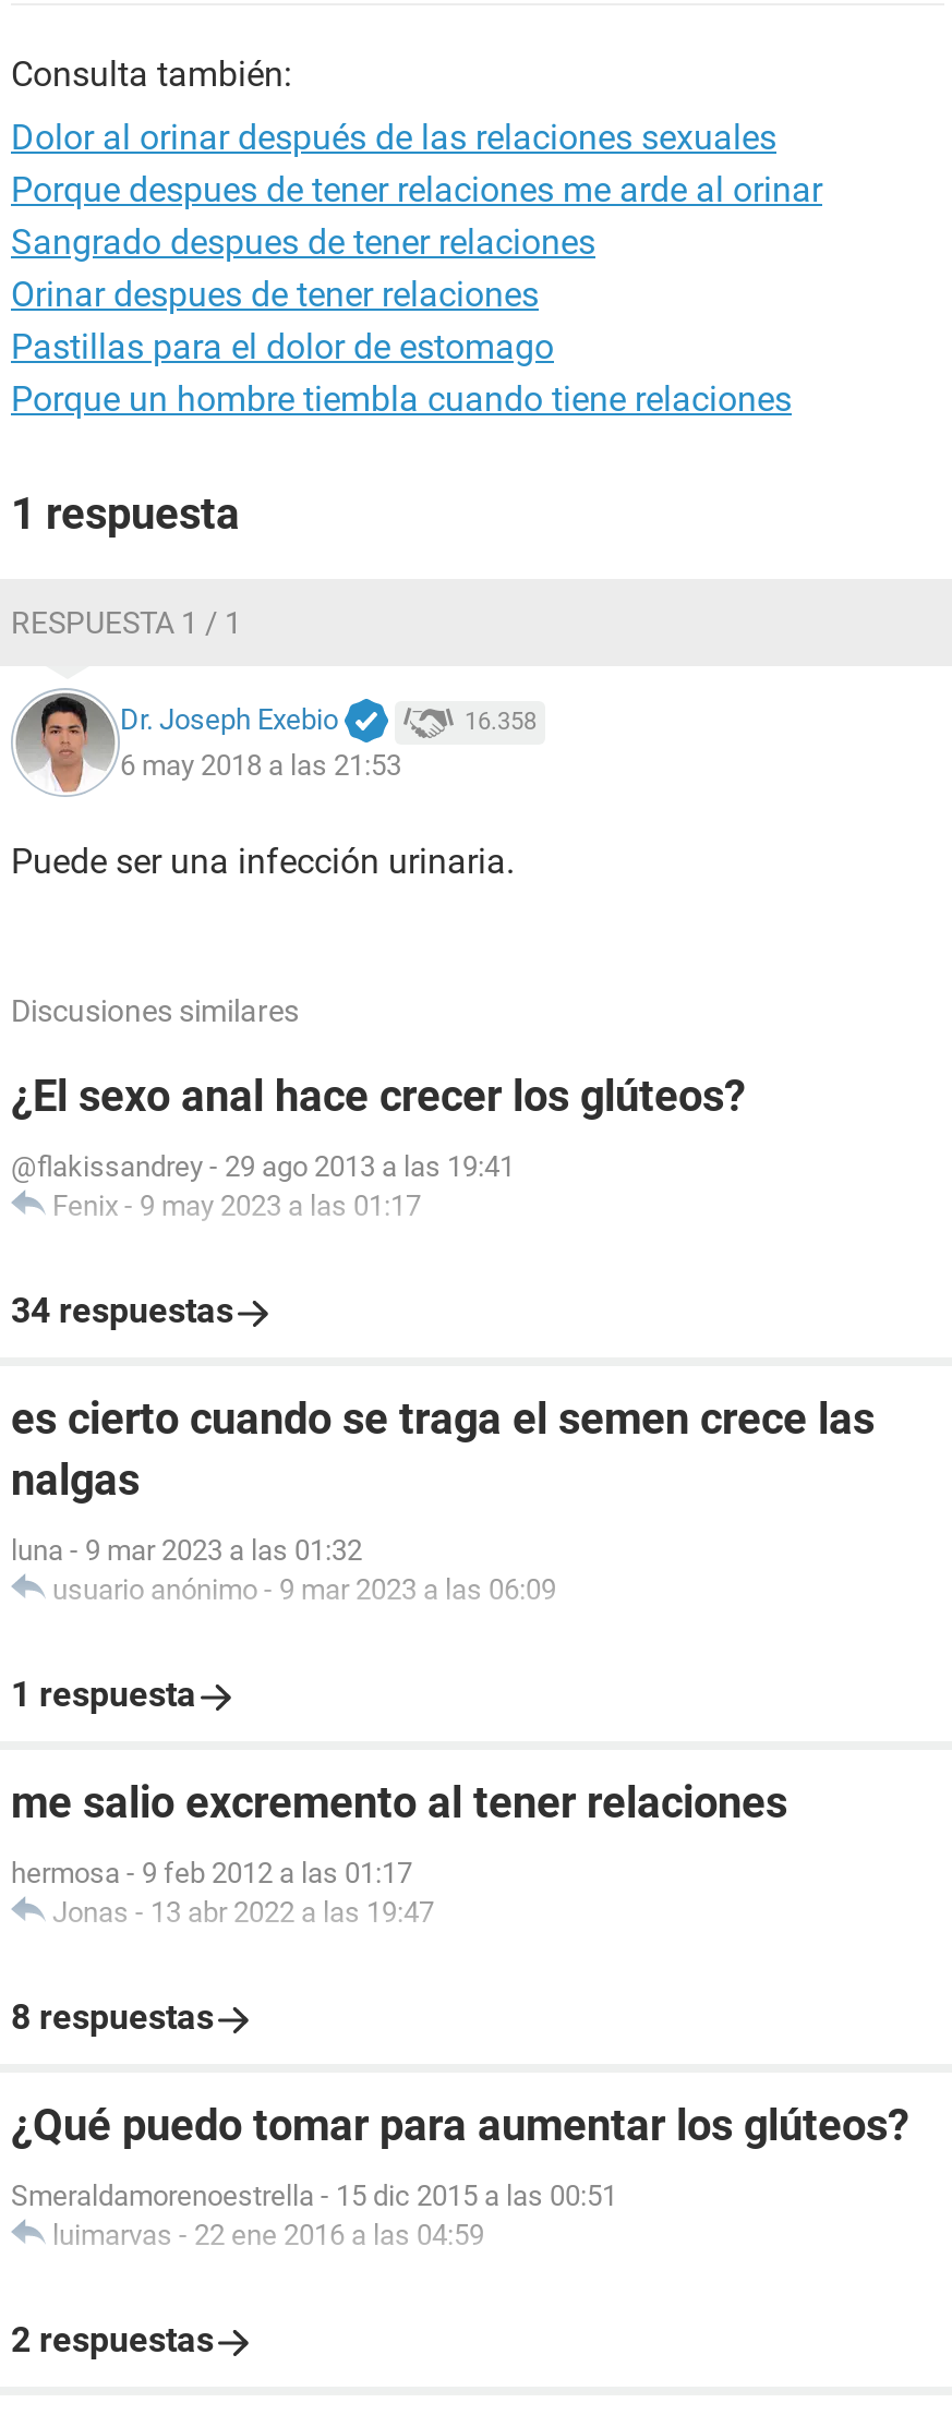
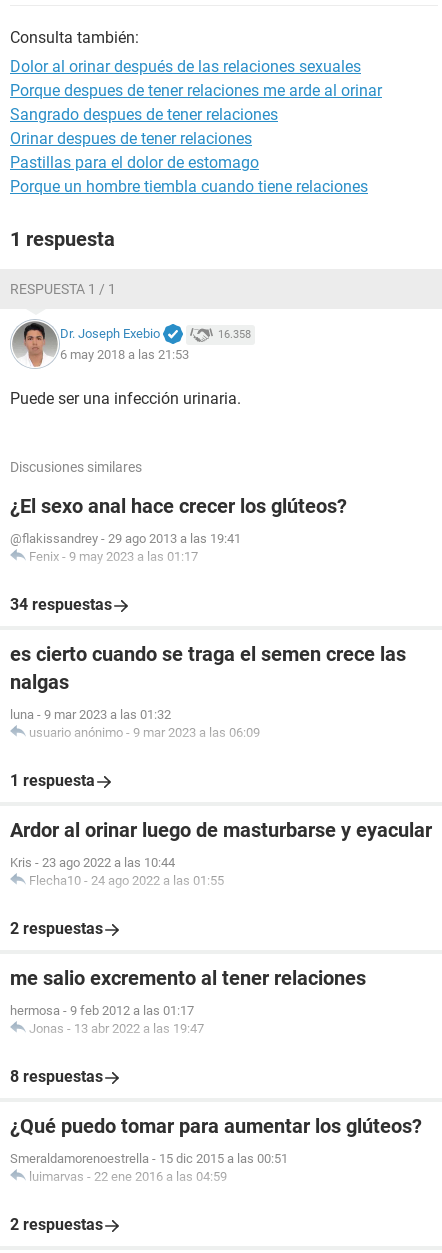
none -> [10,818,432,938] Ardor al orinar luego de masturbarse y eyacular | Kris - 23 ago 2022 a las 10:44 | Flecha10 - 24 ago 2022 a las 01:55 | 2 respuestas

